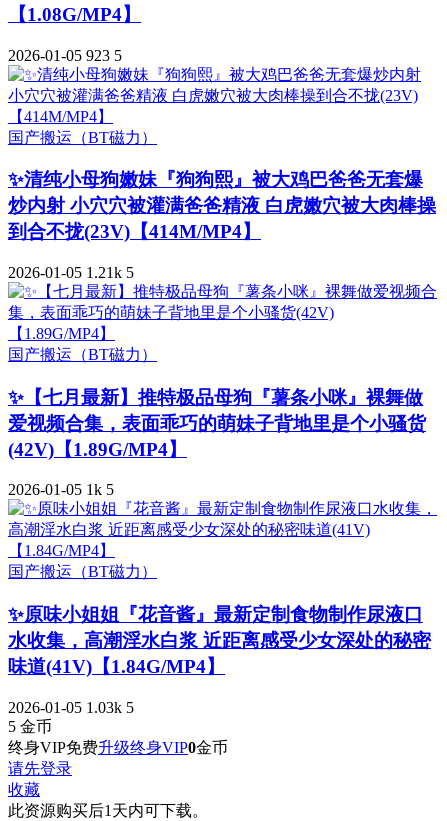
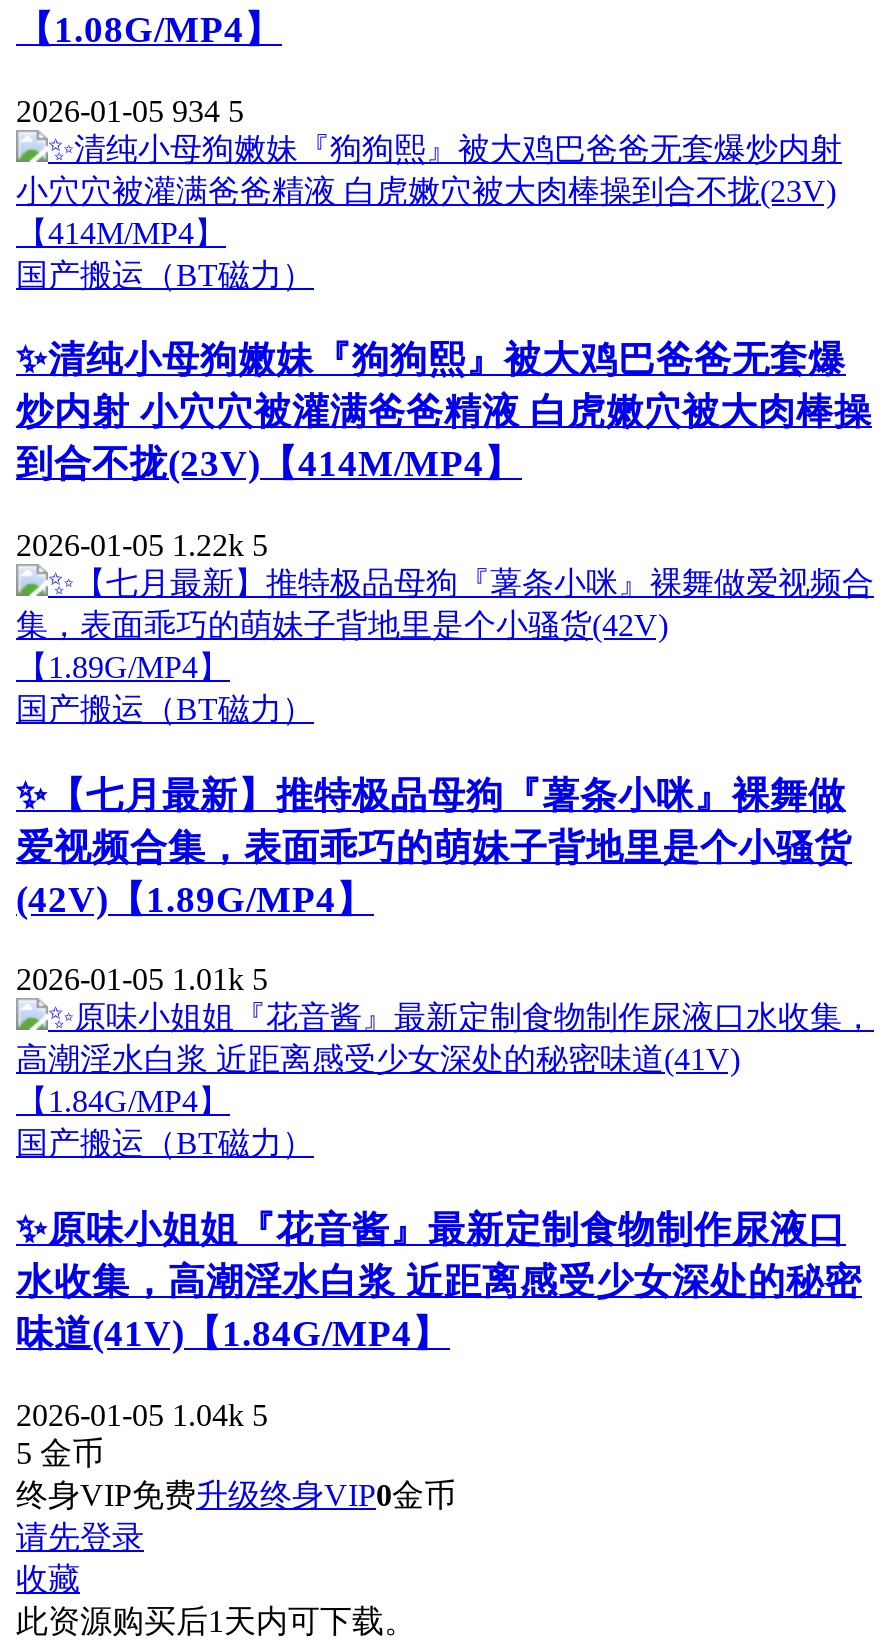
[8,47,122,64] 2026-01-05 923 5 -> [16,93,244,127] 2026-01-05 934 5
[8,264,134,281] 2026-01-05 1.21k 5 -> [16,528,268,562] 2026-01-05 1.22k 5
[8,481,114,498] 2026-01-05 1k 5 -> [16,963,268,997] 2026-01-05 1.01k 5
[8,699,134,716] 2026-01-05 1.03k 5 -> [16,1398,268,1432] 2026-01-05 1.04k 5

